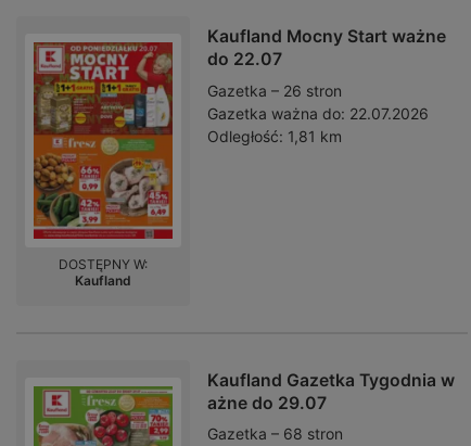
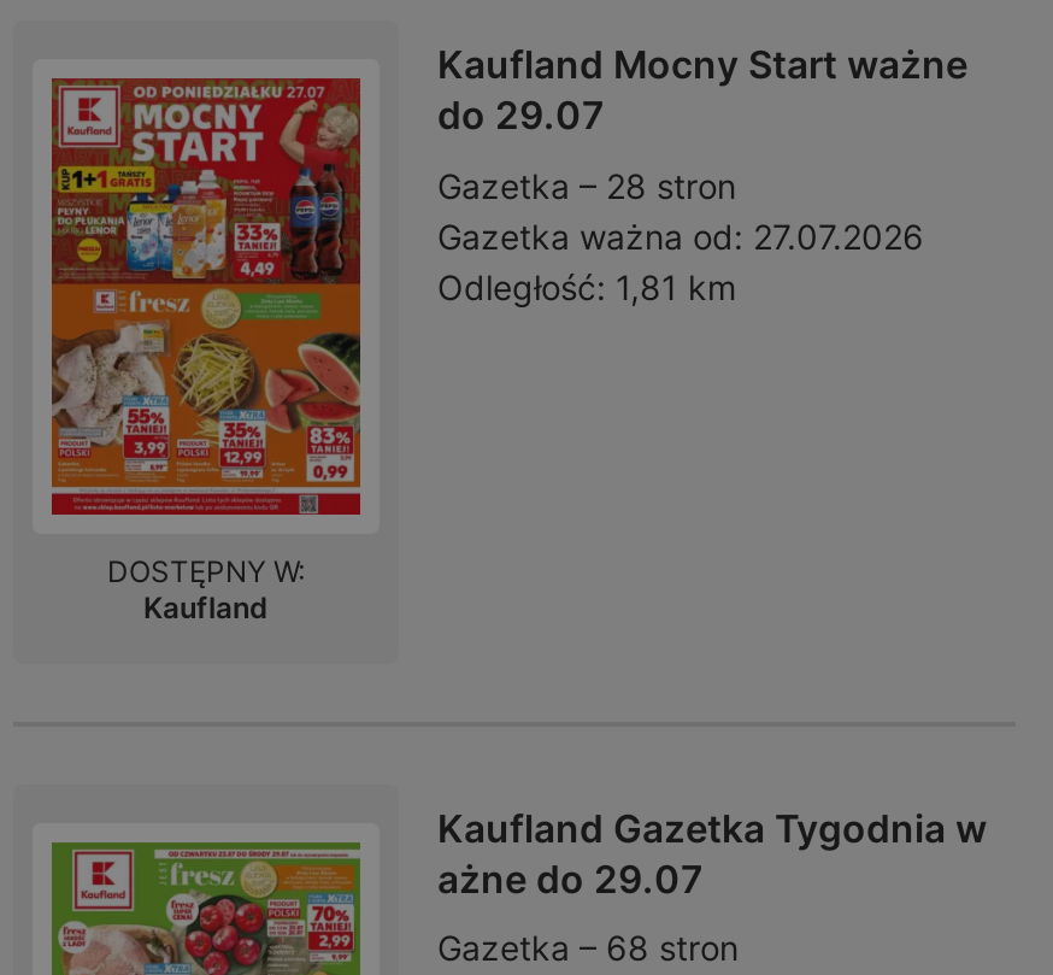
[207,48,282,69] do 22.07 -> [437,93,604,139] do 29.07
[36,71,342,133] [image] | Gazetka – 26 stron -> [57,157,736,282] [image] | Gazetka – 28 stron
[207,104,429,122] Gazetka ważna do: 22.07.2026 -> [437,216,924,257] Gazetka ważna od: 27.07.2026
[34,152,174,228] [image] -> [52,321,363,489] [image]

